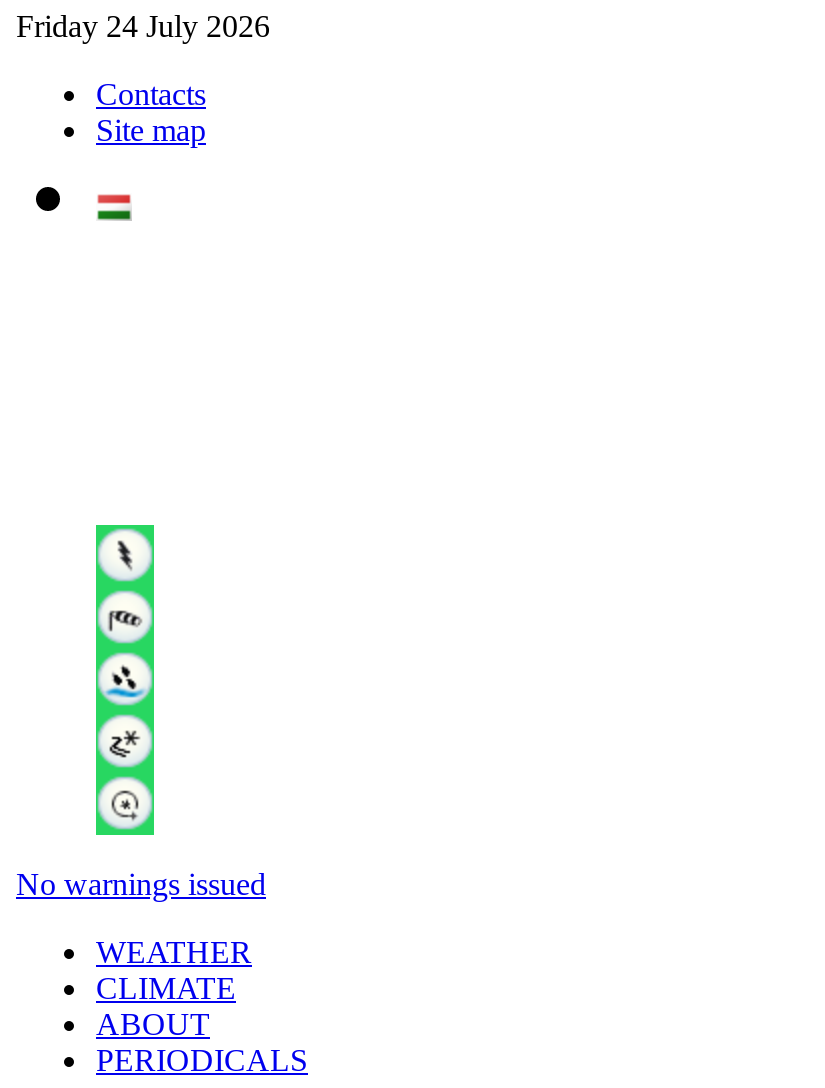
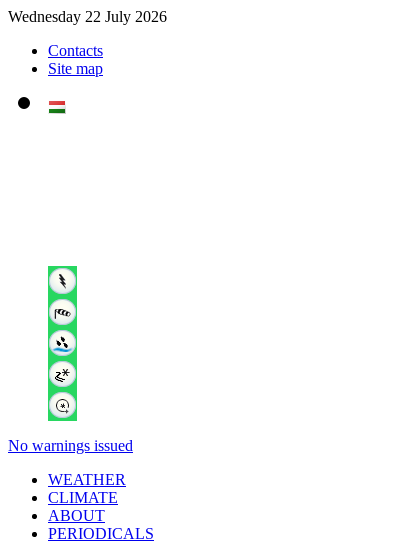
[16,9,270,43] Friday 24 July 2026 -> [8,8,167,25] Wednesday 22 July 2026

